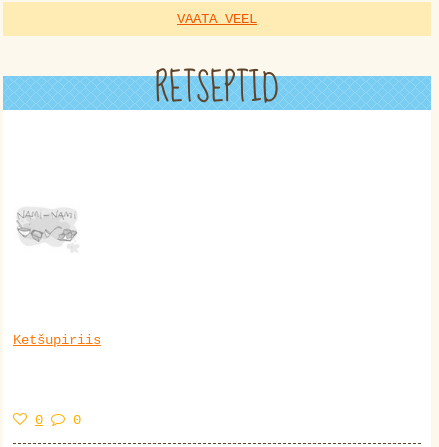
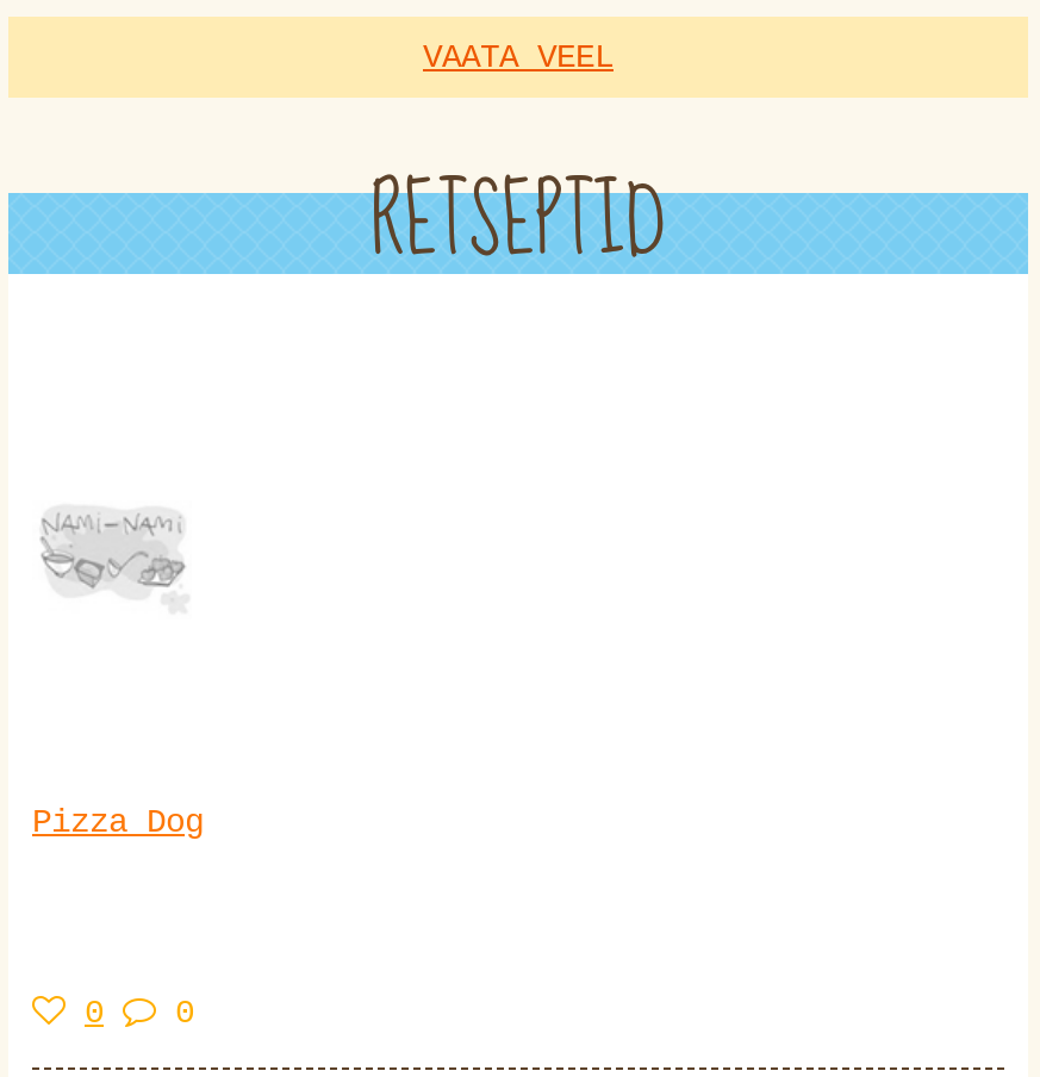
[13,332,101,348] Ketšupiriis -> [32,803,204,841] Pizza Dog

